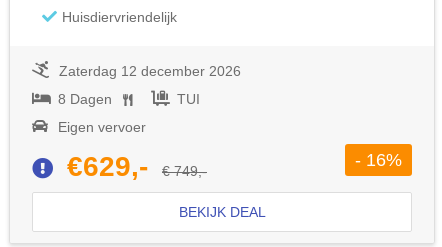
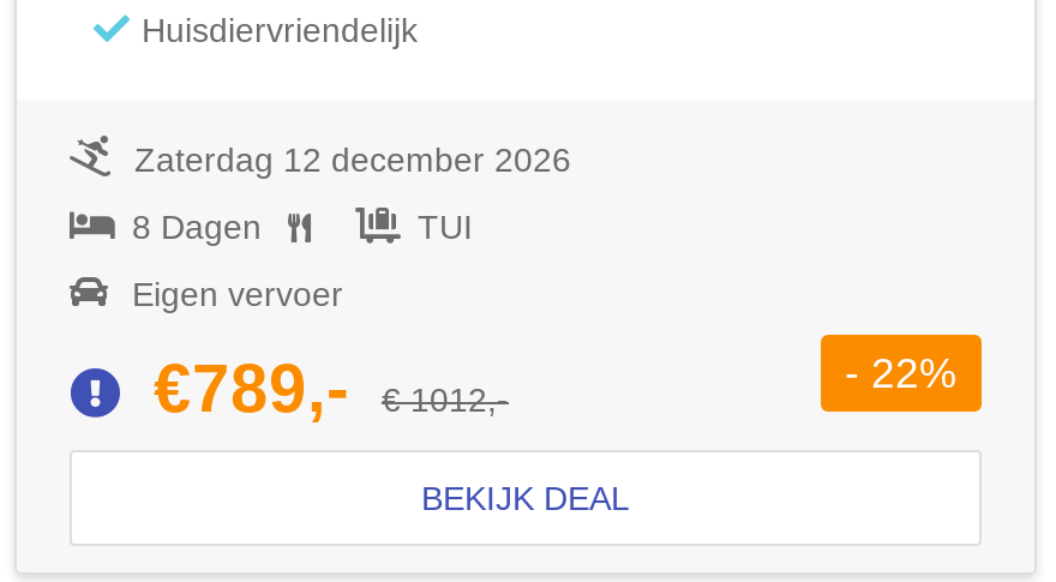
[67,151,148,182] €629,- -> [154,352,348,426] €789,-
[355,150,402,170] - 16% -> [845,349,958,397] - 22%
[162,163,207,179] € 749,- -> [382,380,509,419] € 1012,-

